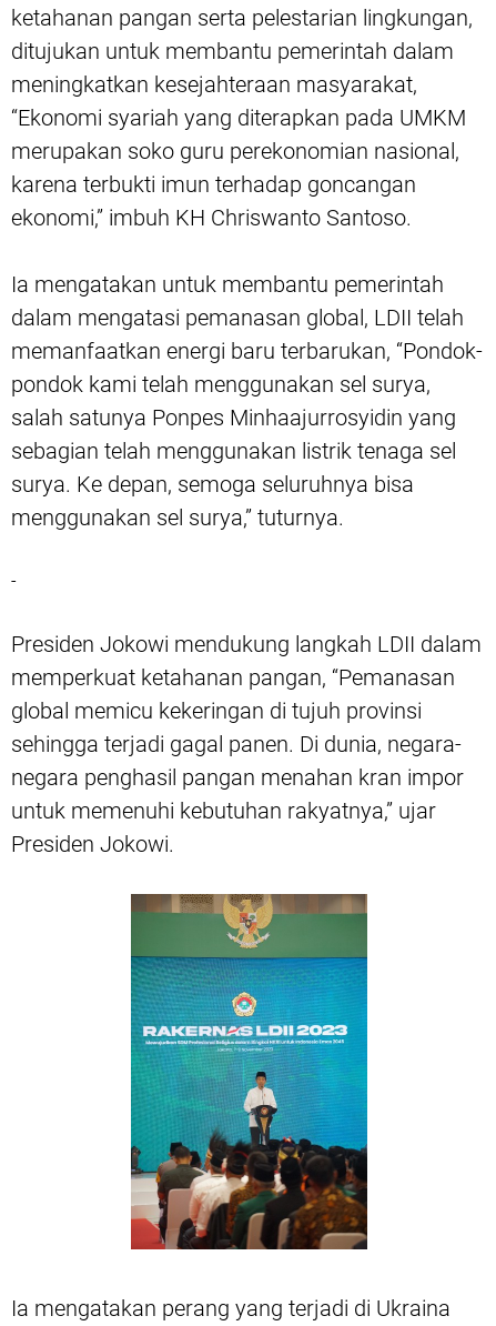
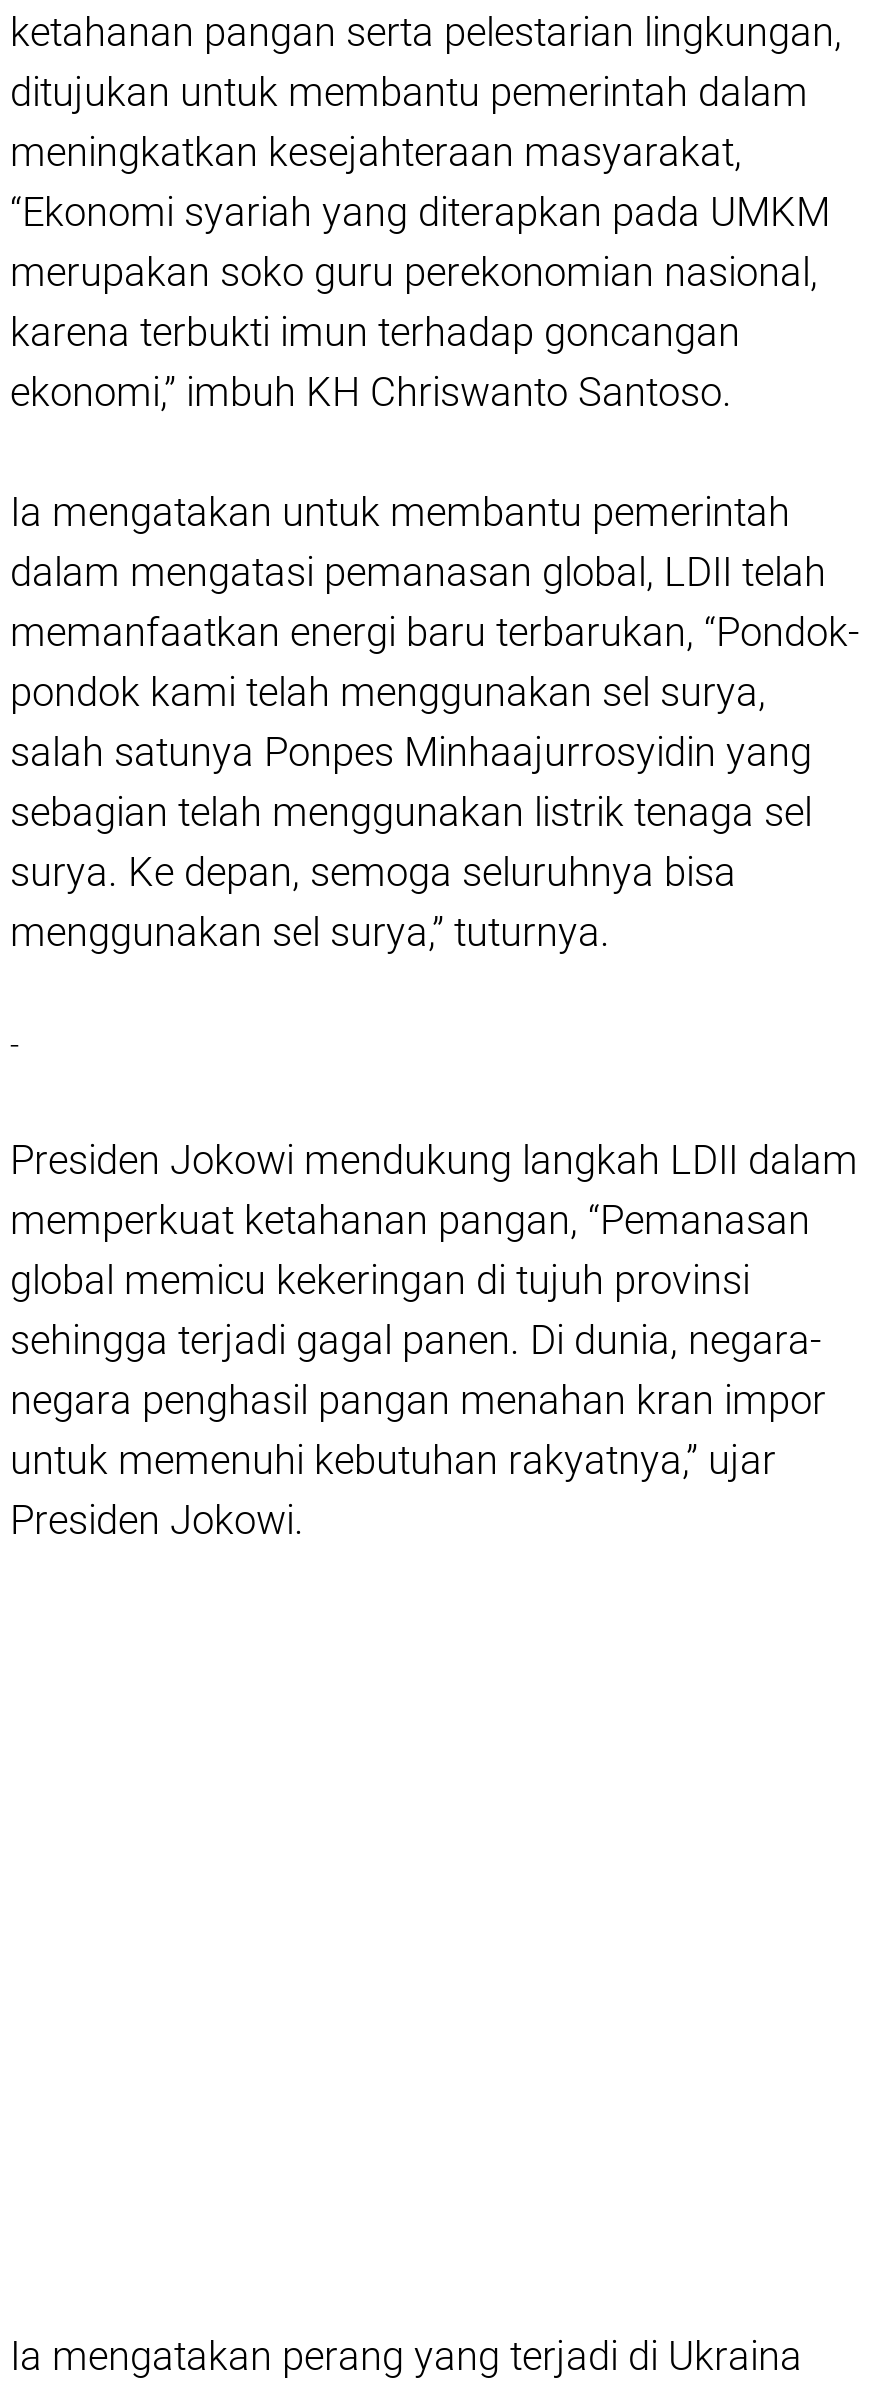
[130,893,368,1250] [image] -> none

